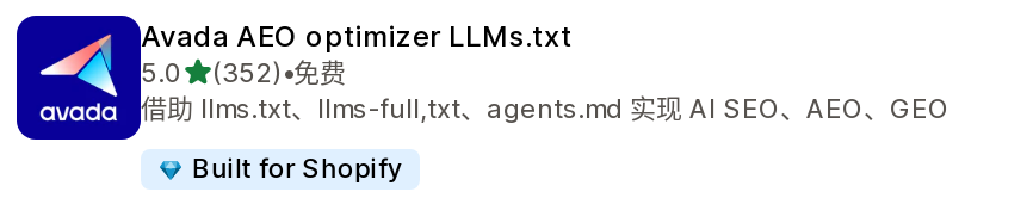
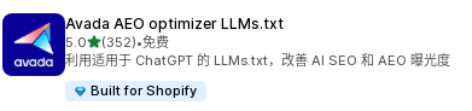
[141,92,949,125] 借助 llms.txt、llms-full,txt、agents.md 实现 AI SEO、AEO、GEO -> [65,52,450,69] 利用适用于 ChatGPT 的 LLMs.txt，改善 AI SEO 和 AEO 曝光度

